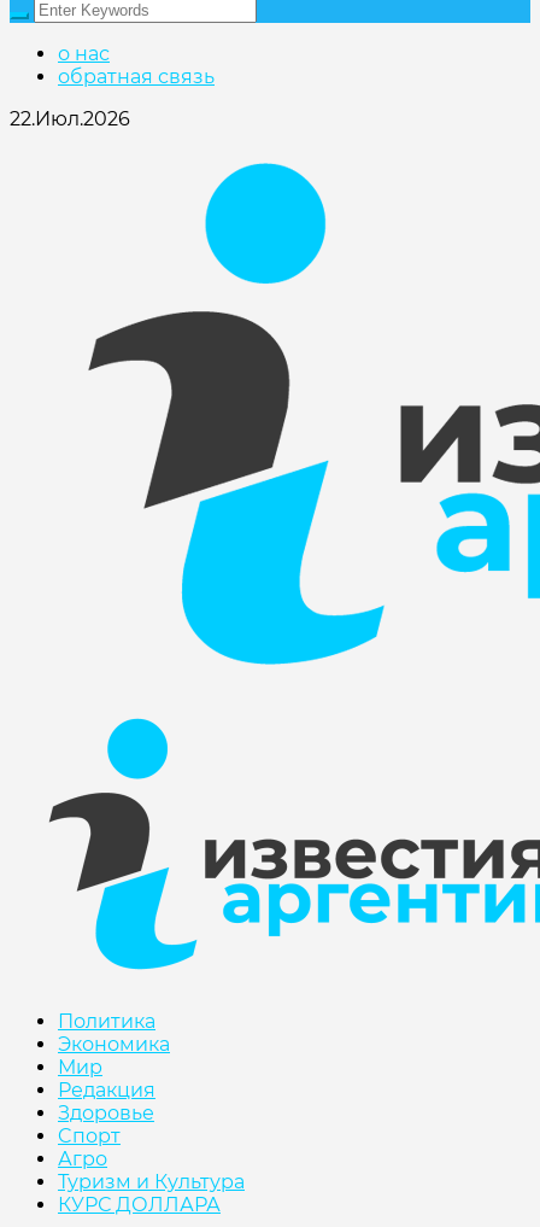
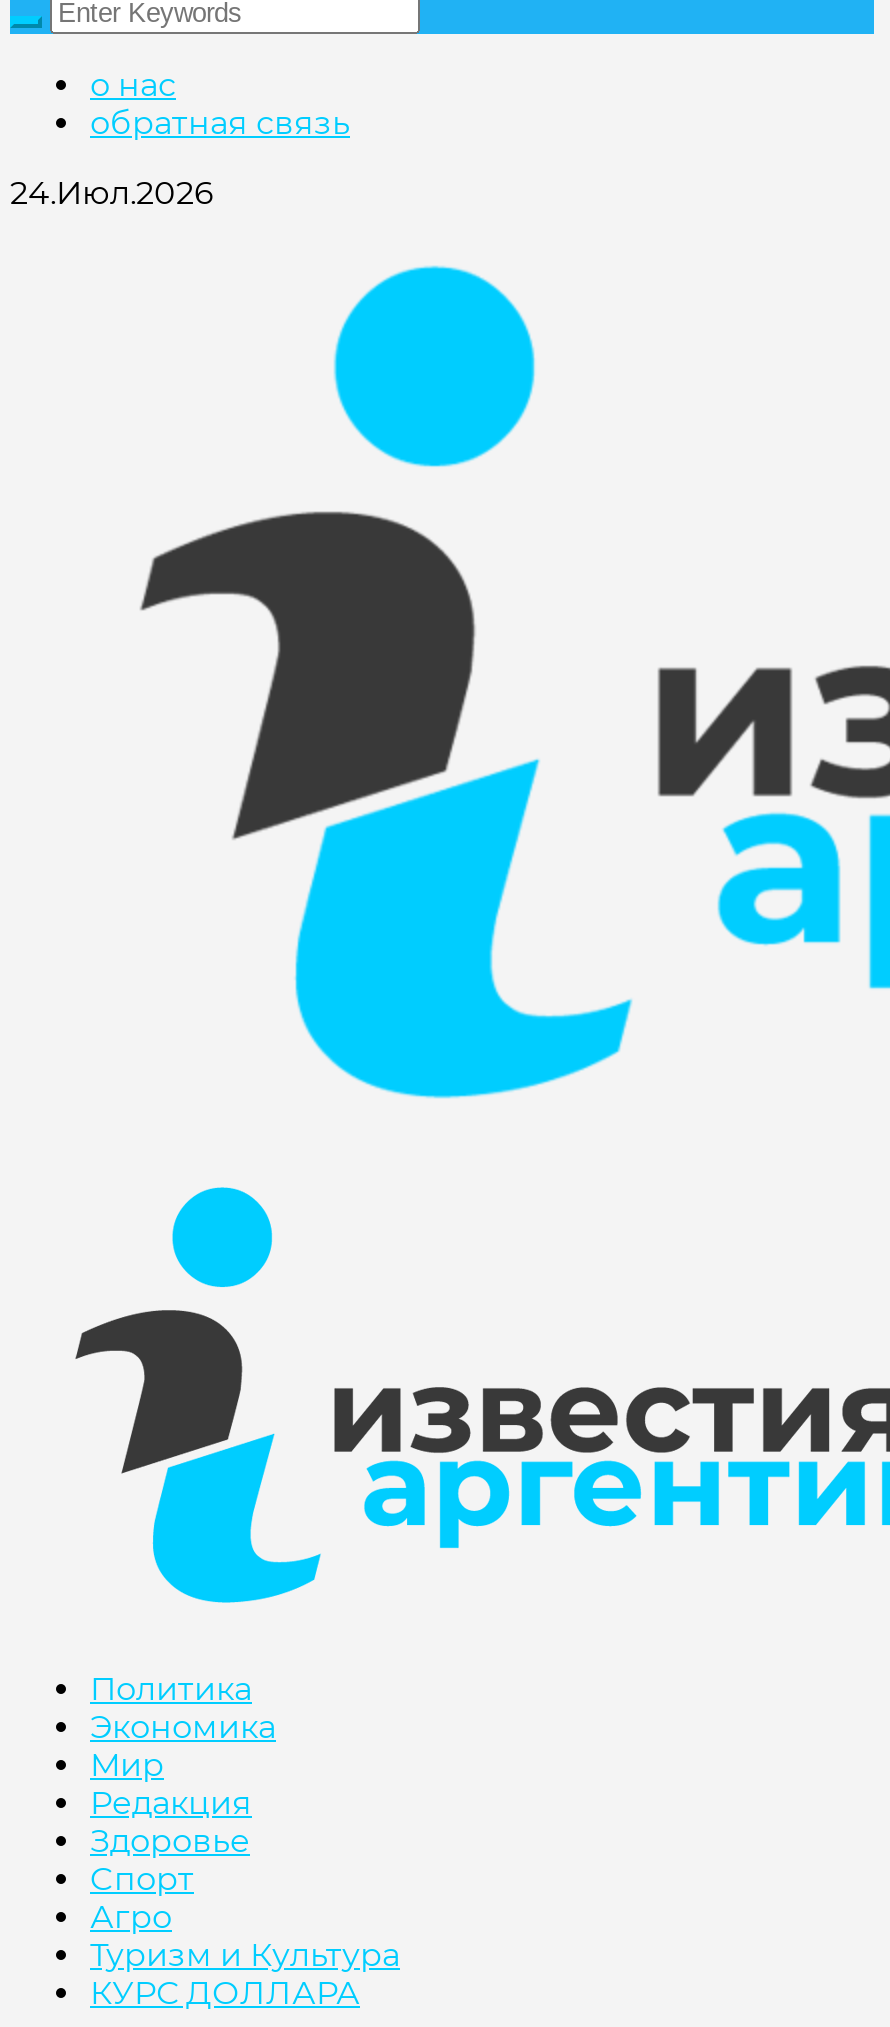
[10,107,130,130] 22.Июл.2026 -> [10,174,214,212] 24.Июл.2026

